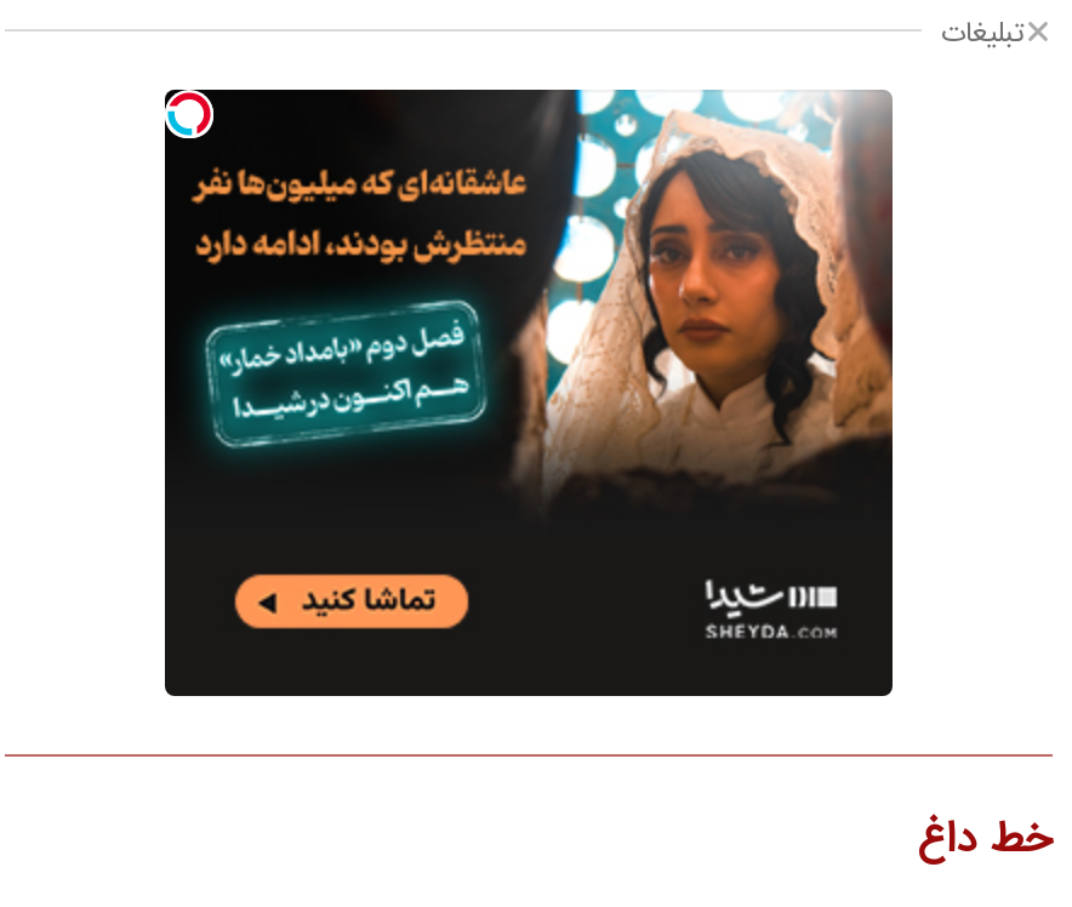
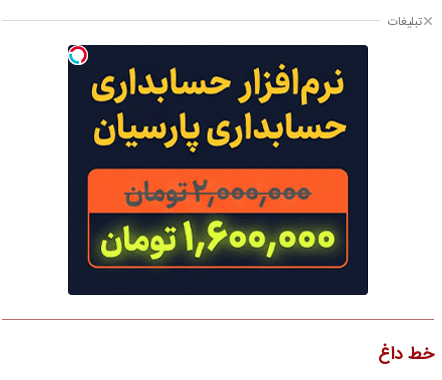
[170,87,895,640] [image] -> [69,44,369,271] [image]

